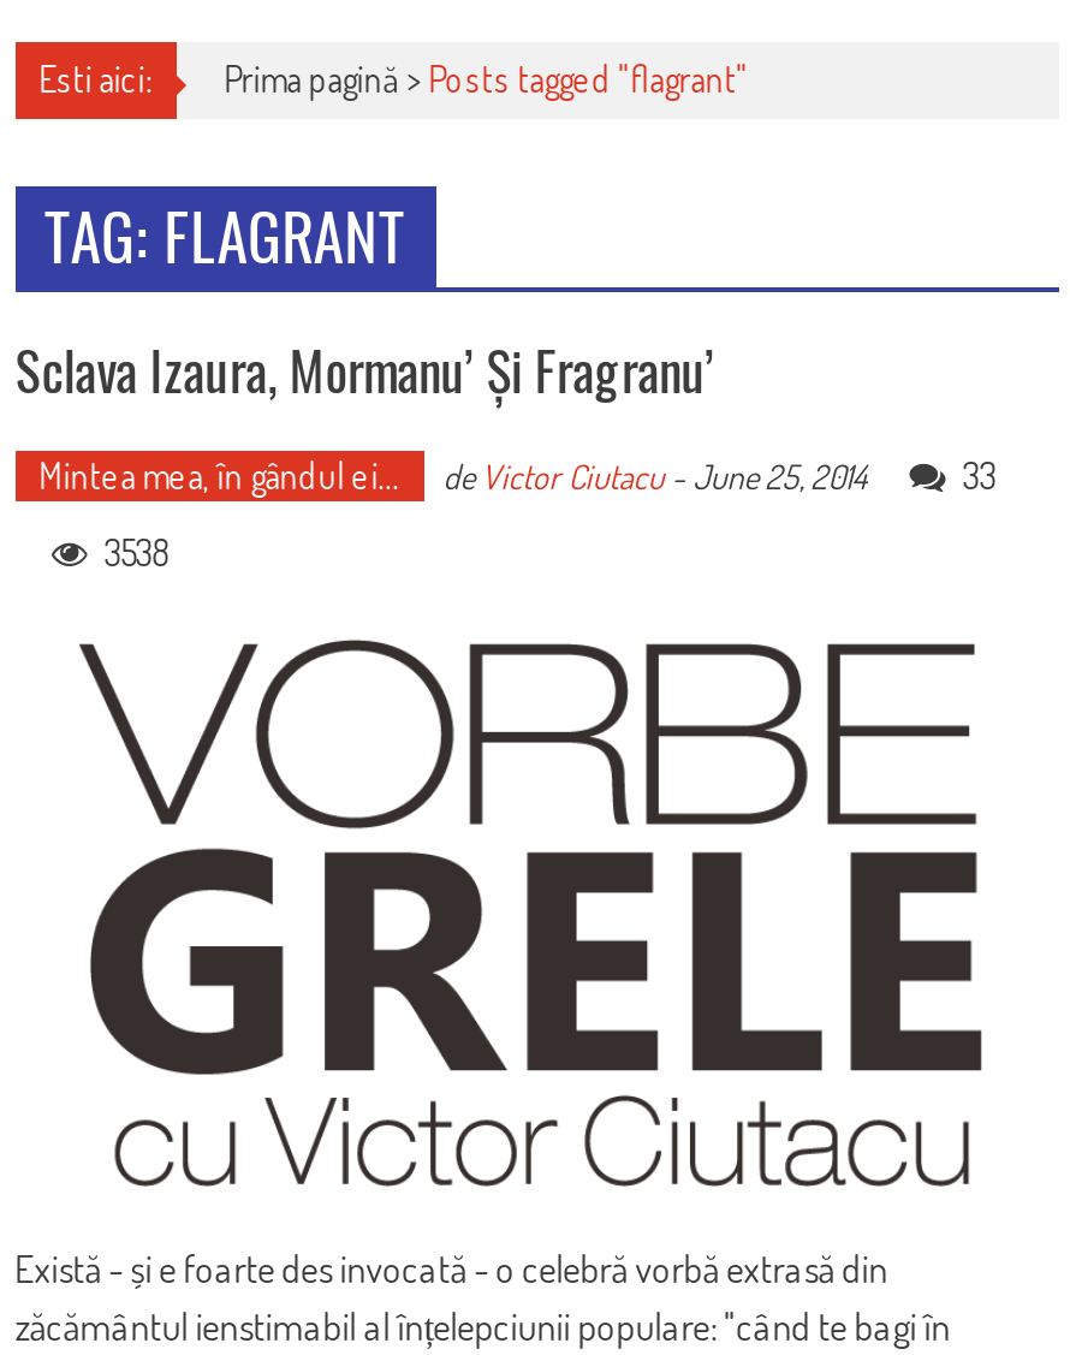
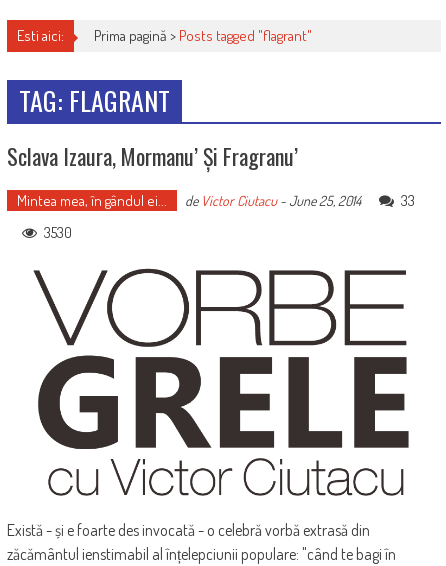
[104,531,171,577] 3538 -> [44,223,72,242] 3530

